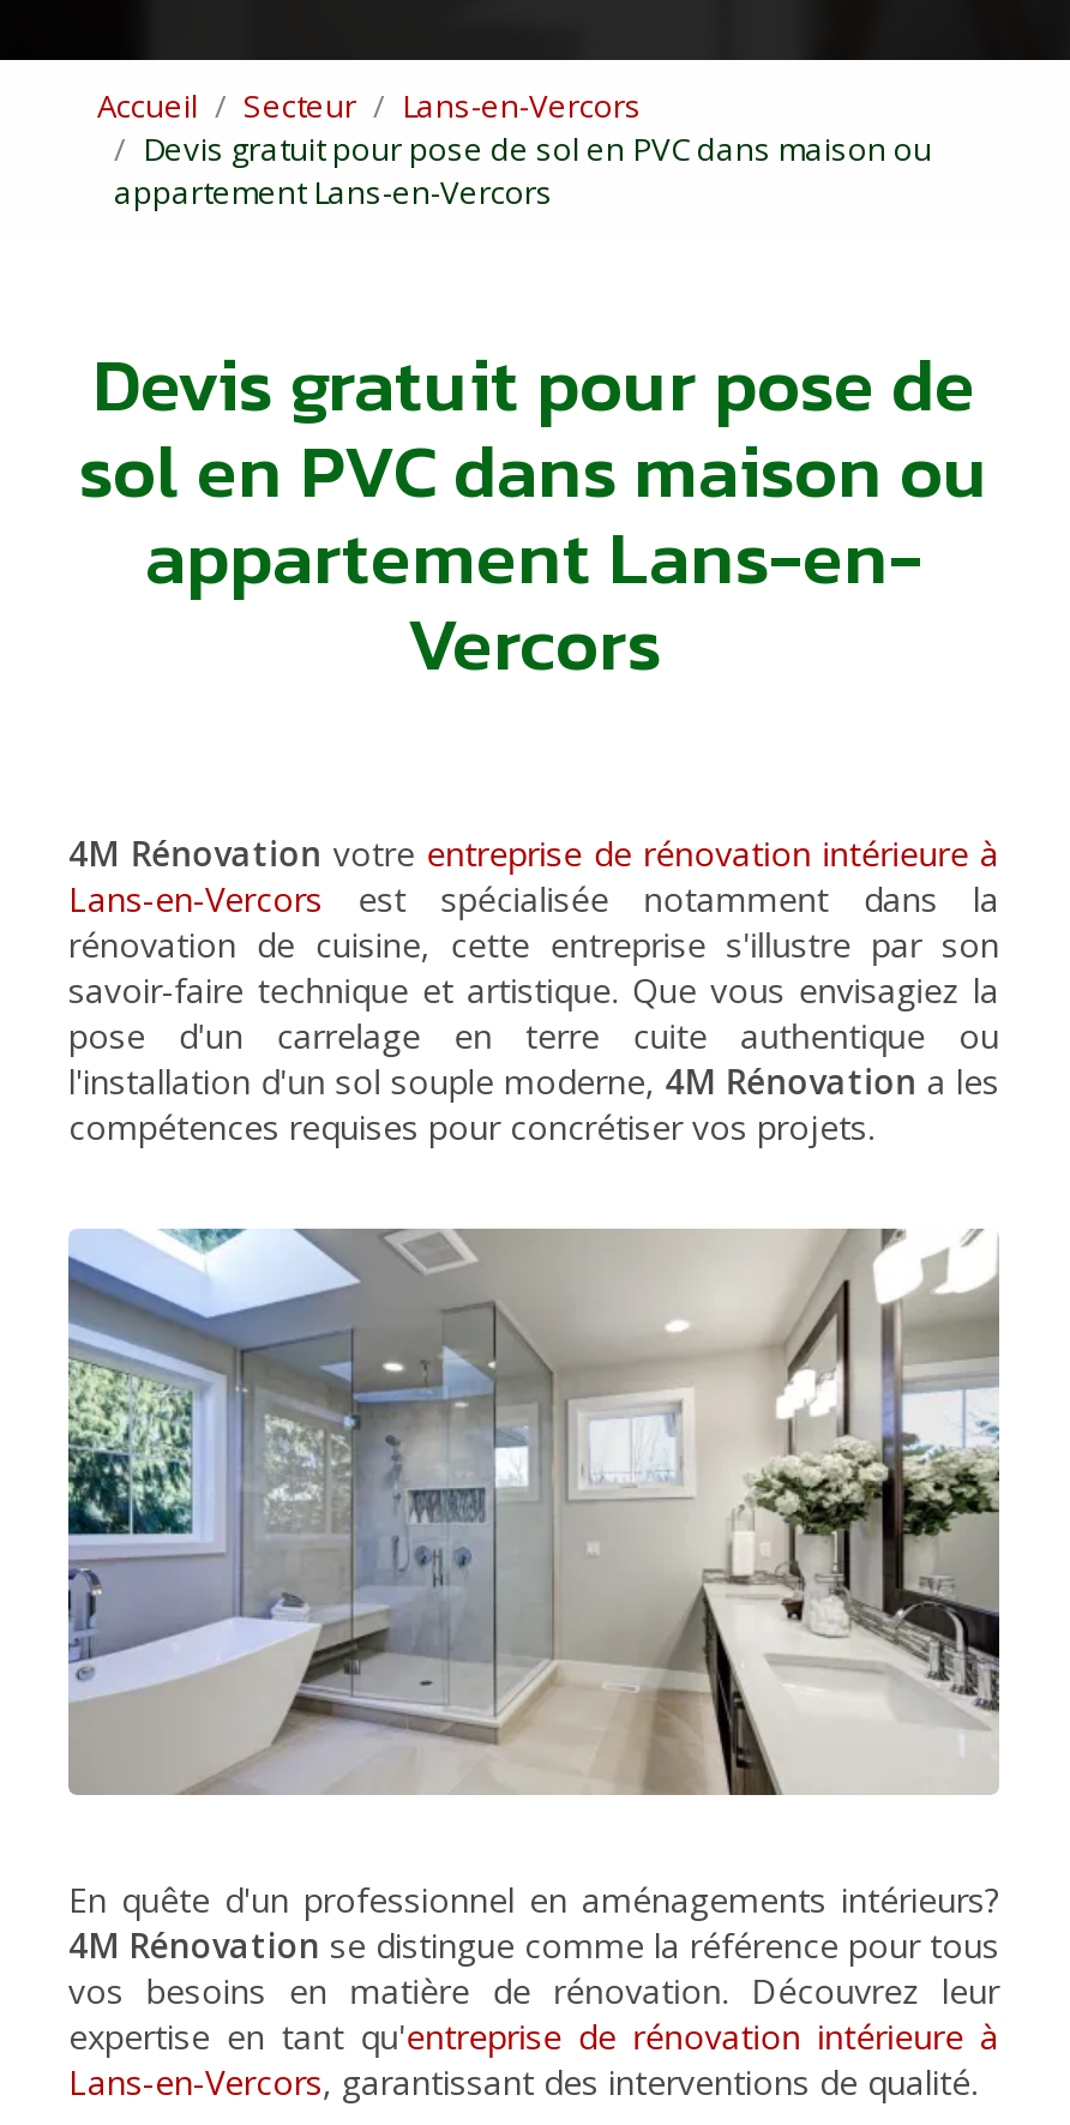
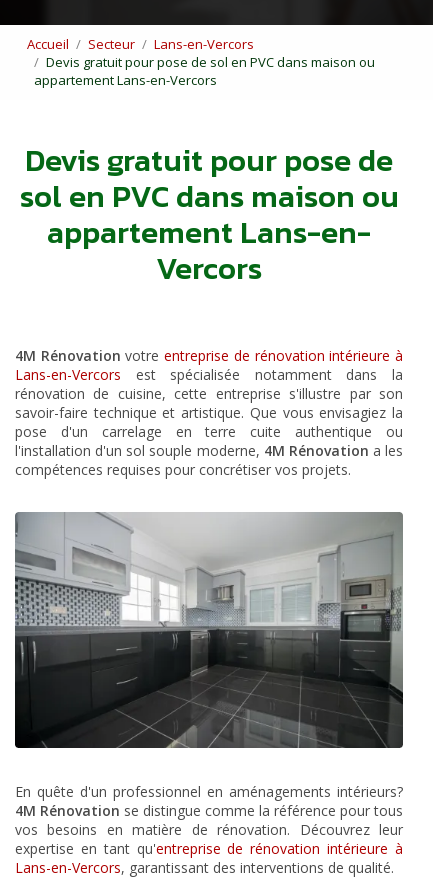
[66,1229,1002,1795] [image] -> [14,511,404,749] [image]

